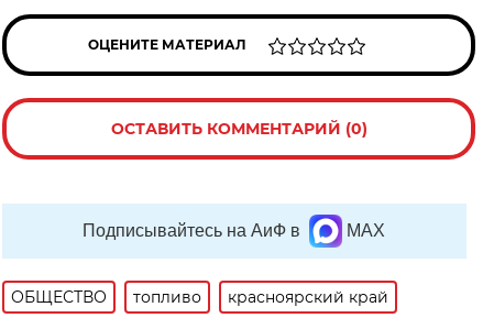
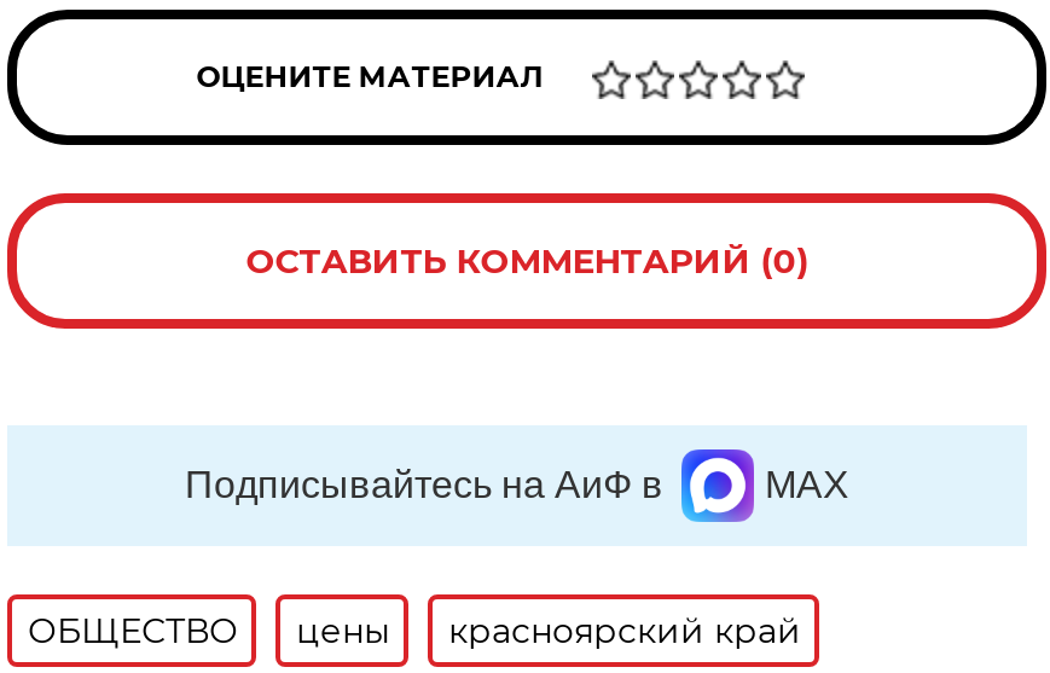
[134,287,202,307] топливо -> [296,609,390,652] цены

